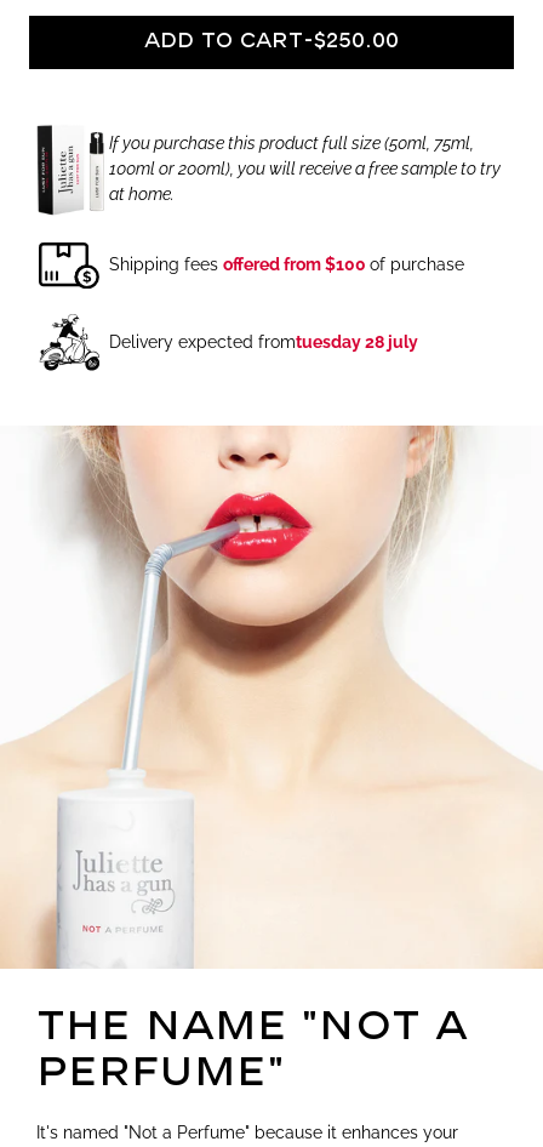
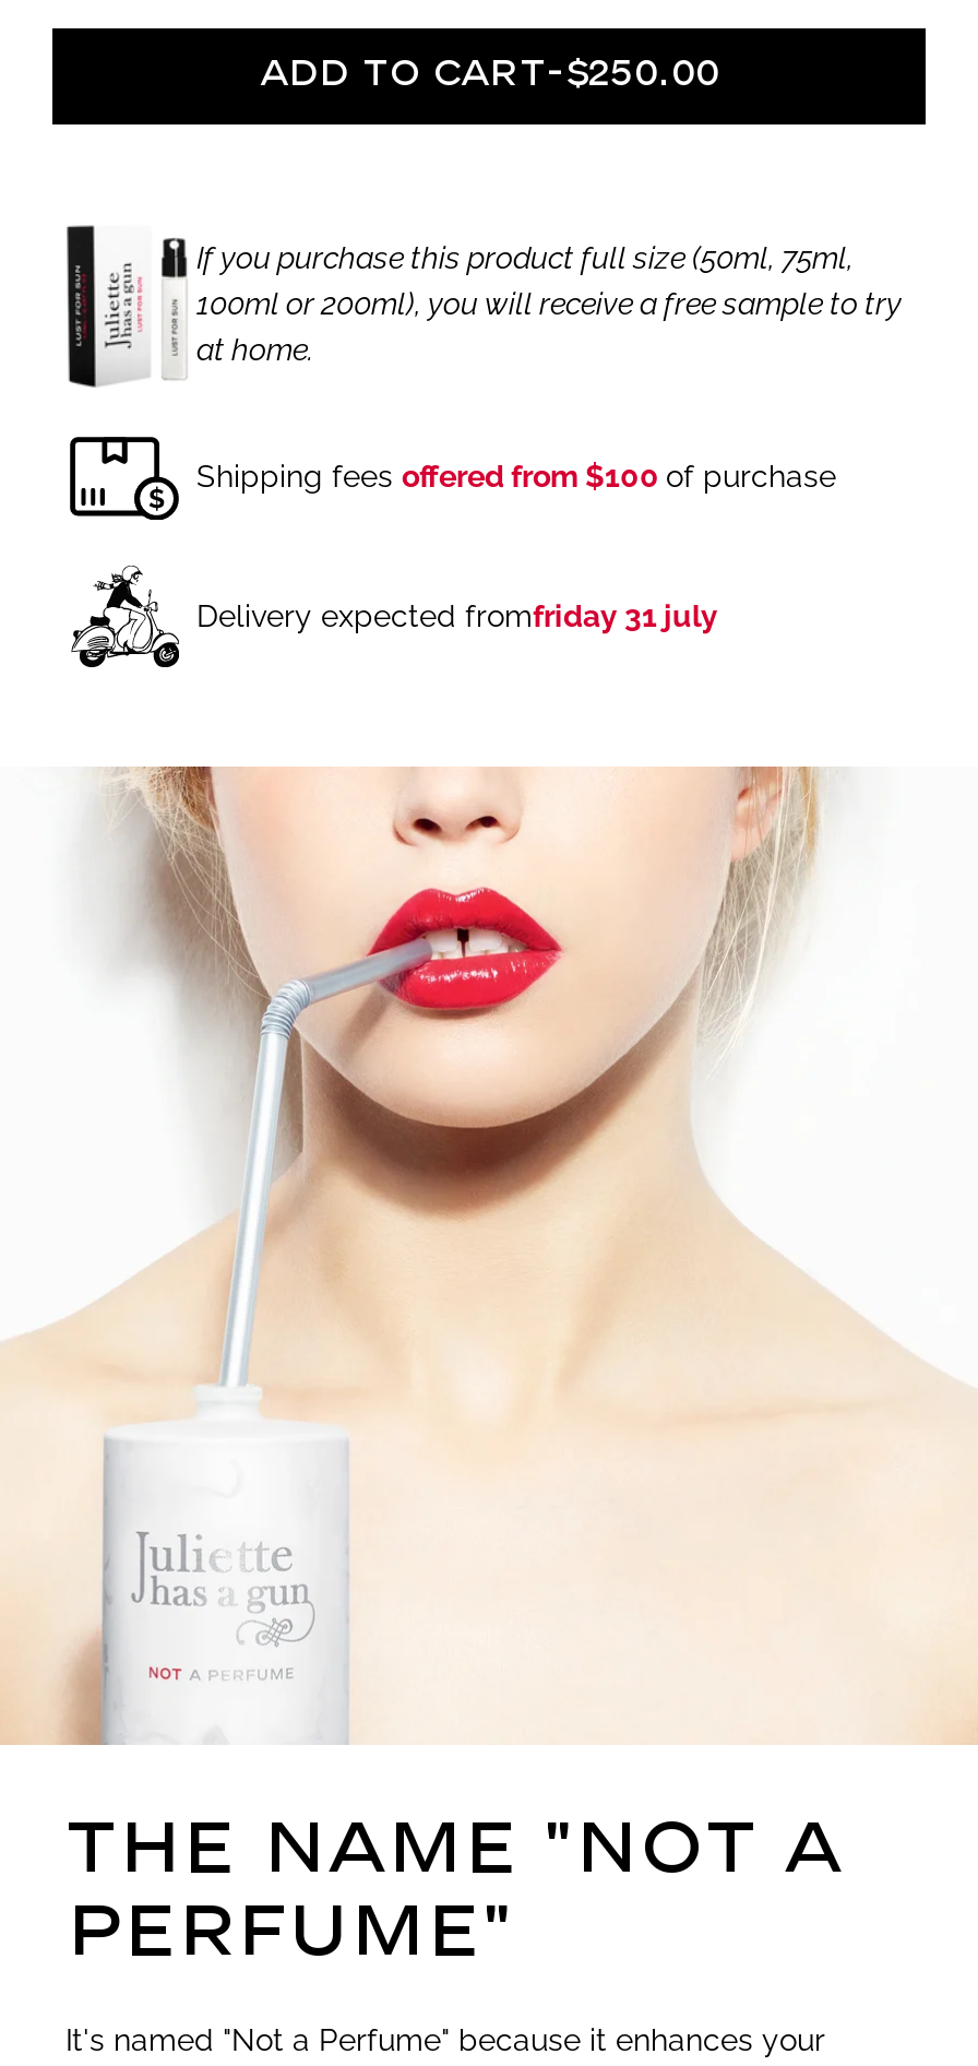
[109,332,418,351] Delivery expected fromtuesday 28 july -> [196,598,718,633] Delivery expected fromfriday 31 july

